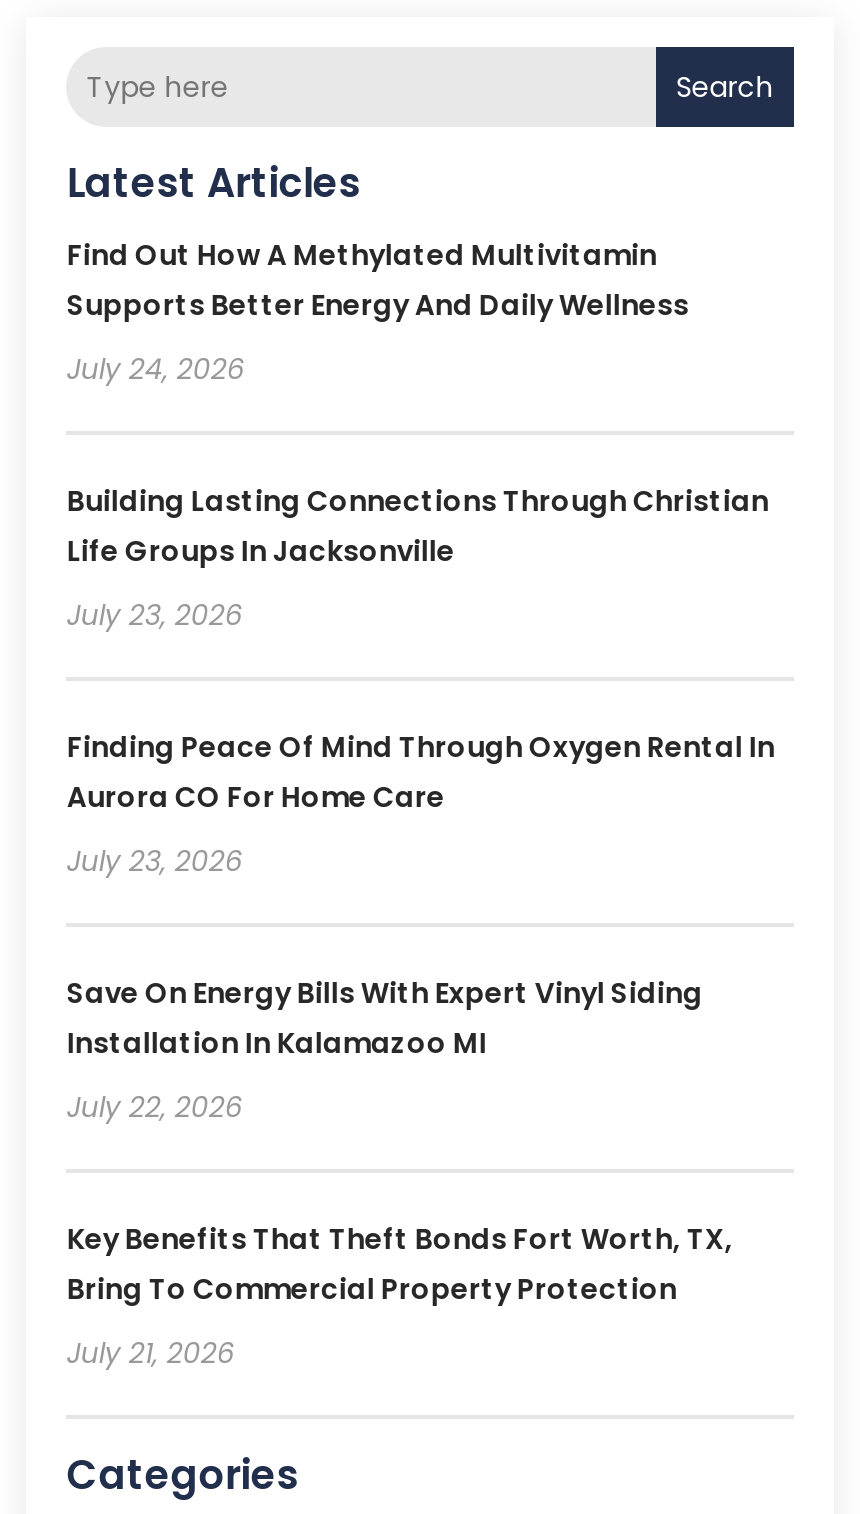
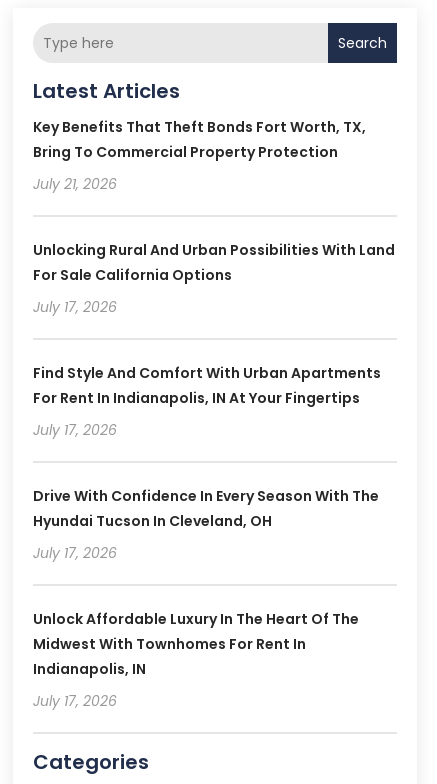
[67,236,775,1128] Find Out How A Methylated Multivitamin | Supports Better Energy And Daily Wellness | July 24, 2026 | Building Lasting Connections Through Christian | Life Groups In Jacksonville | July 23, 2026 | Finding Peace Of Mind Through Oxygen Rental In | Aurora CO For Home Care | July 23, 2026 | Save On Energy Bills With Expert Vinyl Siding | Installation In Kalamazoo MI | July 22, 2026 -> none
moved [67,1220,733,1374] -> [33,117,366,194]: Key Benefits That Theft Bonds Fort Worth, TX, | Bring To Commercial Property Protection | July 21, 2026
none -> [33,240,395,711] Unlocking Rural And Urban Possibilities With Land | For Sale California Options | July 17, 2026 | Find Style And Comfort With Urban Apartments | For Rent In Indianapolis, IN At Your Fingertips | July 17, 2026 | Drive With Confidence In Every Season With The | Hyundai Tucson In Cleveland, OH | July 17, 2026 | Unlock Affordable Luxury In The Heart Of The | Midwest With Townhomes For Rent In | Indianapolis, IN | July 17, 2026

